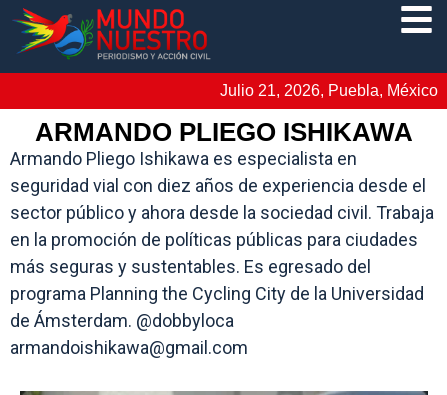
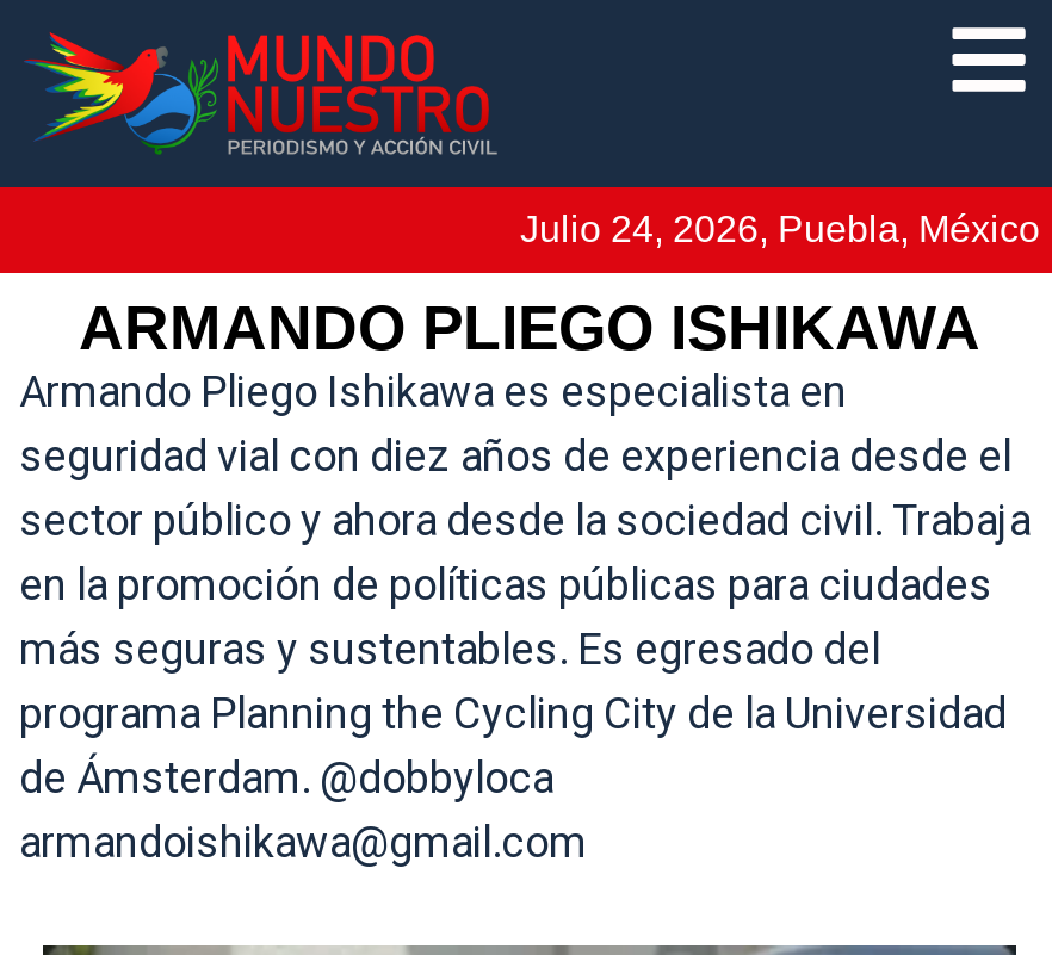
[220,82,438,99] Julio 21, 2026, Puebla, México -> [520,209,1040,249] Julio 24, 2026, Puebla, México

